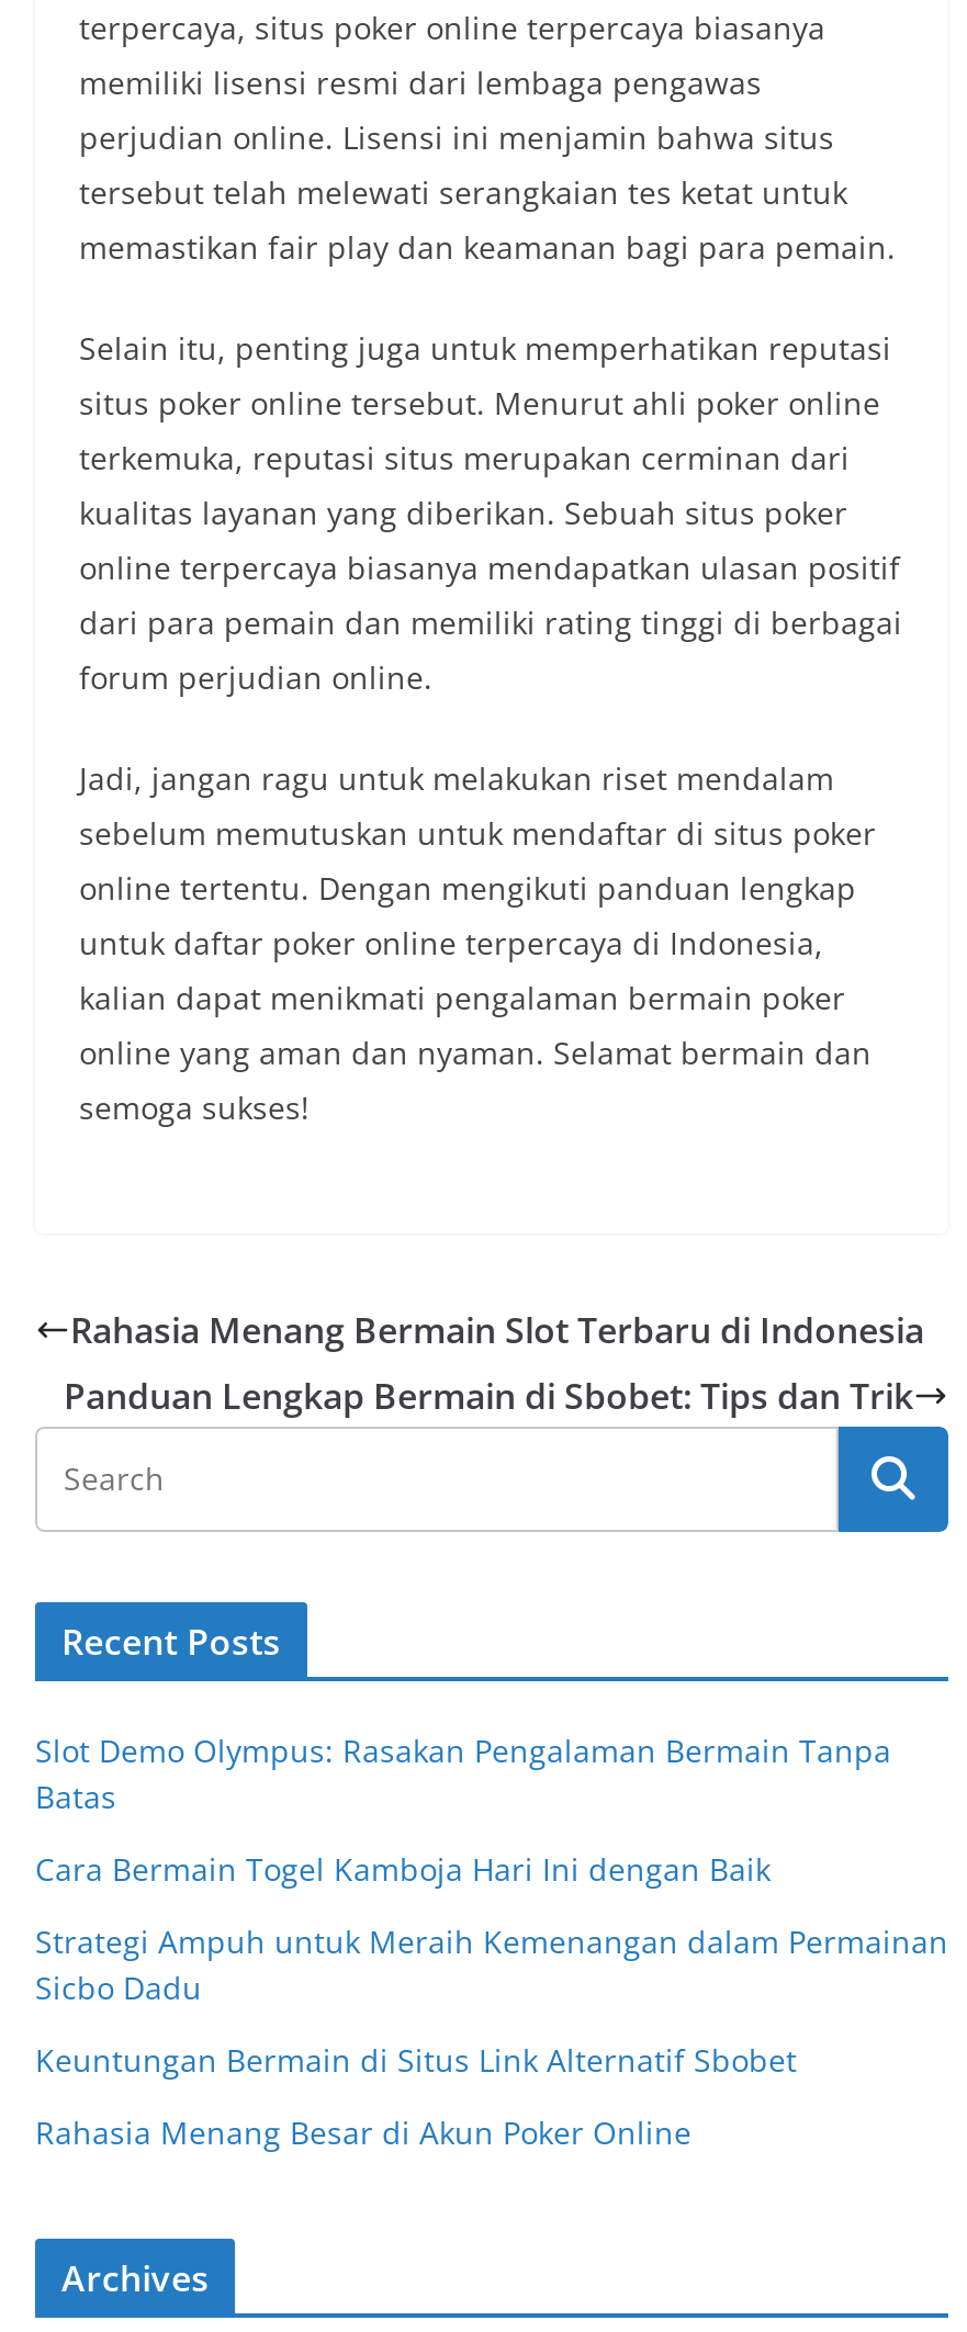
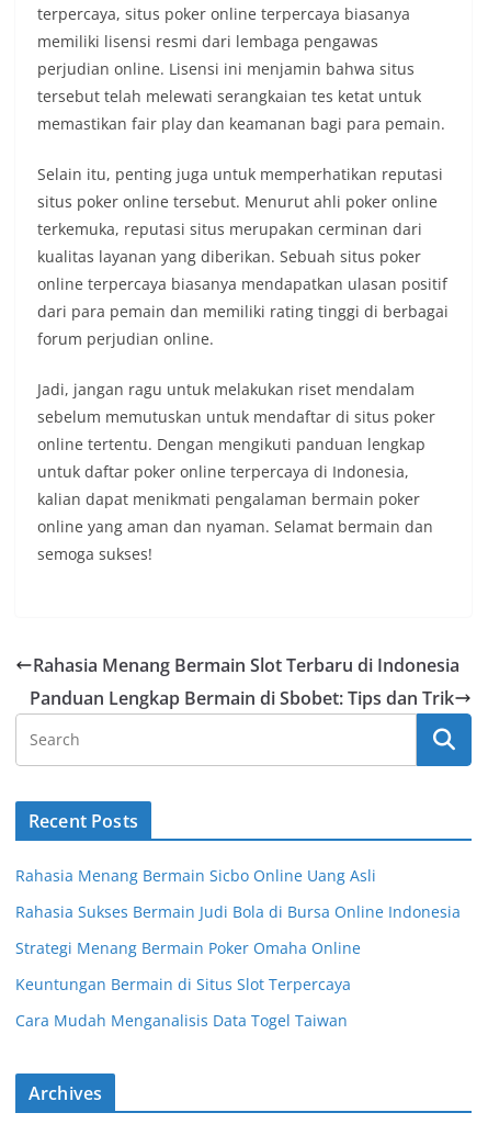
[35,1730,891,1817] Slot Demo Olympus: Rasakan Pengalaman Bermain Tanpa | Batas -> [15,865,376,886] Rahasia Menang Bermain Sicbo Online Uang Asli
[35,1848,771,1890] Cara Bermain Togel Kamboja Hari Ini dengan Baik -> [15,901,461,922] Rahasia Sukses Bermain Judi Bola di Bursa Online Indonesia
[35,1920,948,2008] Strategi Ampuh untuk Meraih Kemenangan dalam Permainan | Sicbo Dadu -> [15,937,361,958] Strategi Menang Bermain Poker Omaha Online
[35,2039,797,2081] Keuntungan Bermain di Situs Link Alternatif Sbobet -> [15,974,351,994] Keuntungan Bermain di Situs Slot Terpercaya
[35,2111,691,2153] Rahasia Menang Besar di Akun Poker Online -> [15,1010,348,1031] Cara Mudah Menganalisis Data Togel Taiwan

